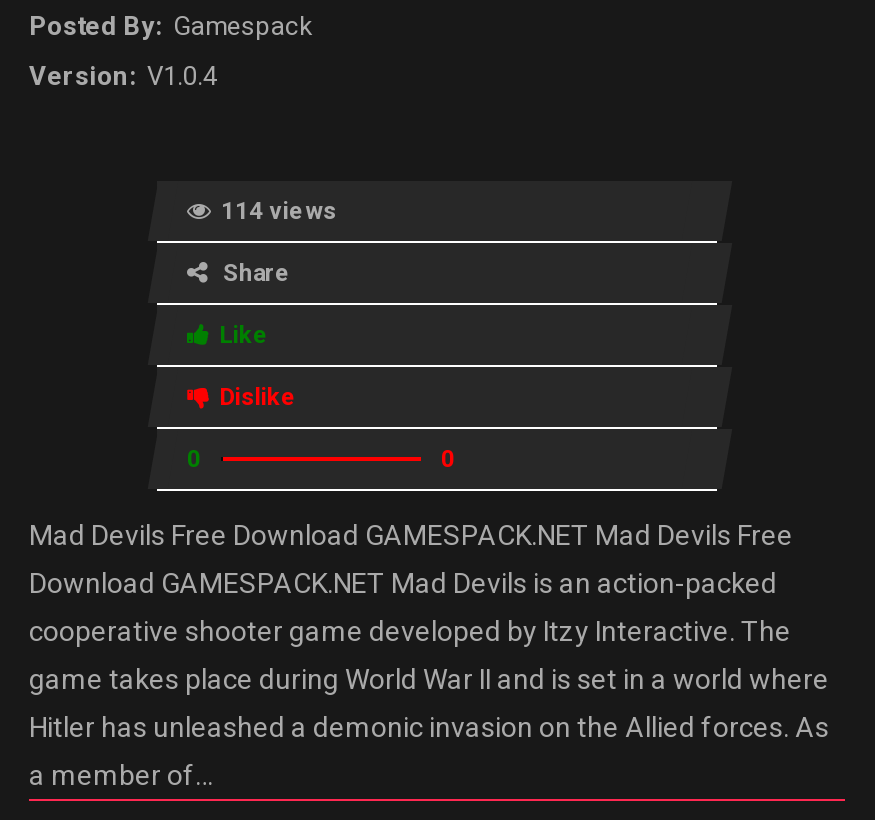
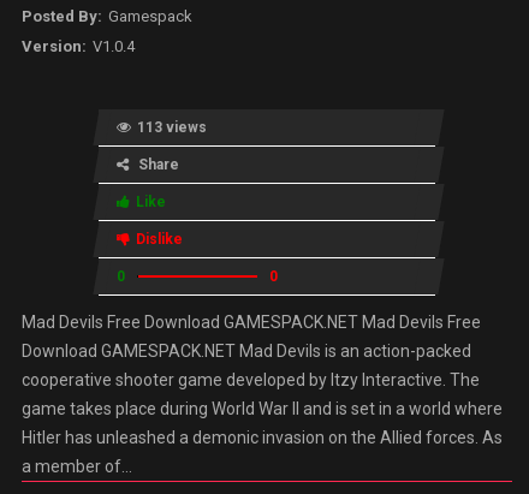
[221,197,337,225] 114 views -> [137,119,207,136] 113 views

